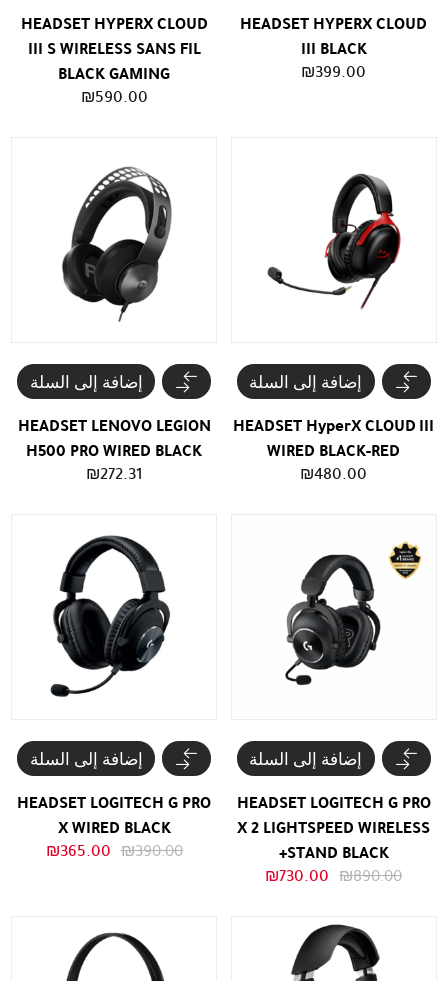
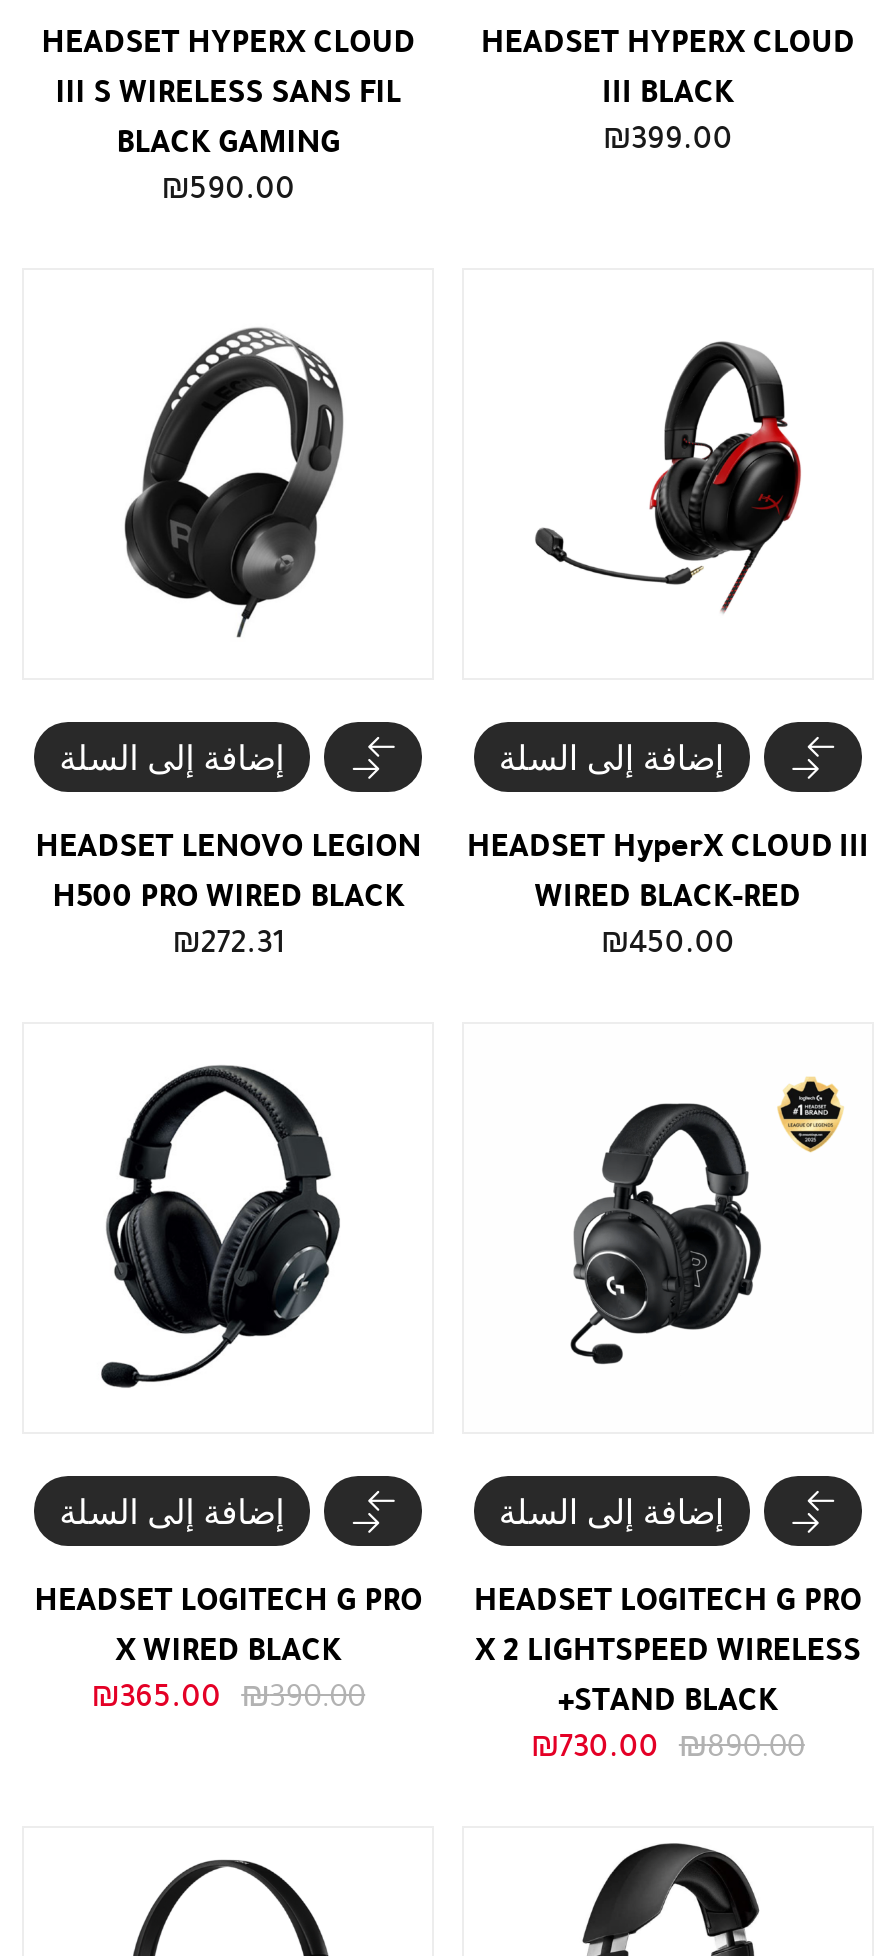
[300,462,367,486] ₪480.00 -> [601,918,735,966] ₪450.00

